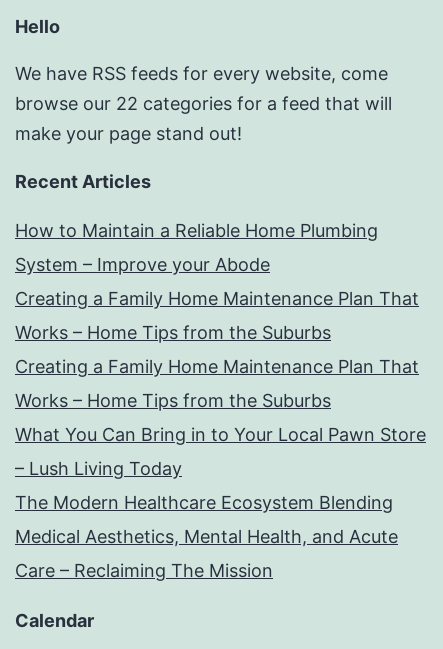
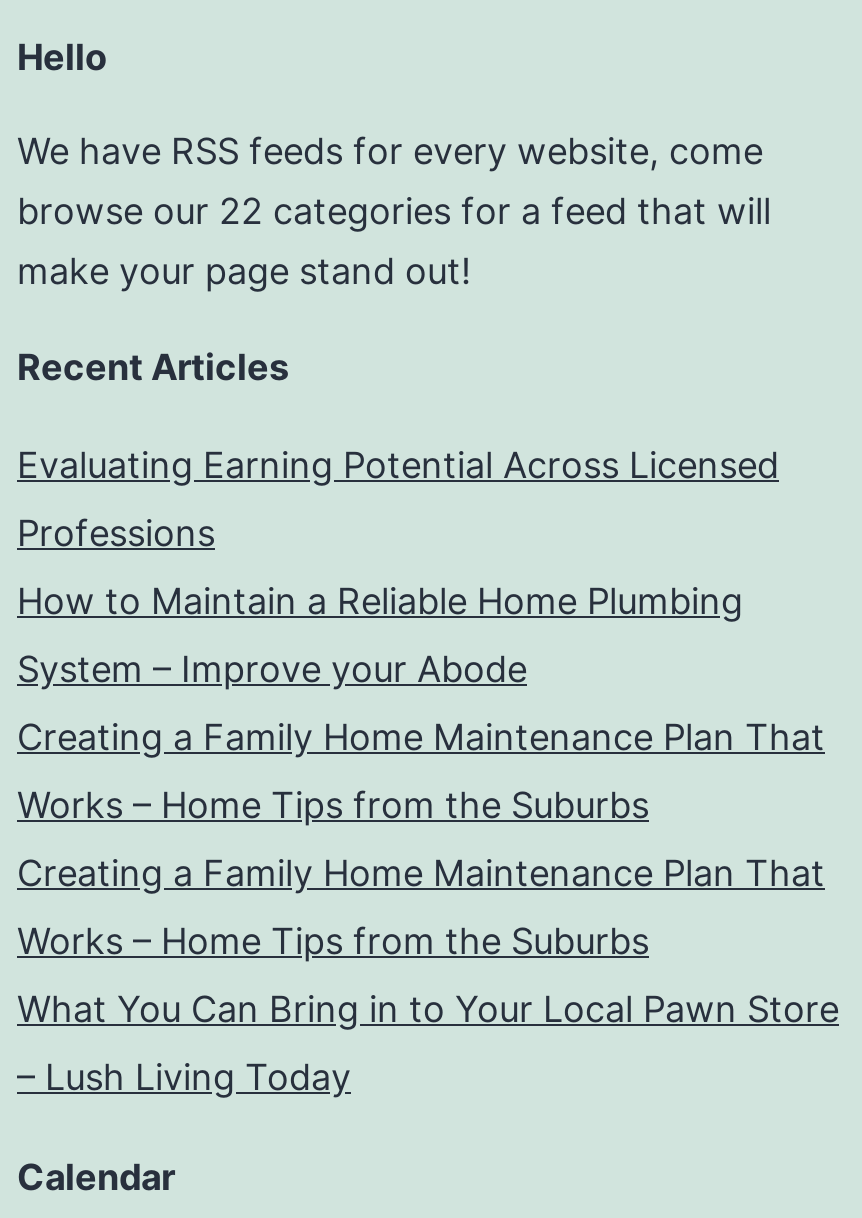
none -> [17,445,779,555] Evaluating Earning Potential Across Licensed | Professions
moved [15,220,426,479] -> [17,581,839,1099]: How to Maintain a Reliable Home Plumbing | System – Improve your Abode | Creating a Family Home Maintenance Plan That | Works – Home Tips from the Suburbs | Creating a Family Home Maintenance Plan That | Works – Home Tips from the Suburbs | What You Can Bring in to Your Local Pawn Store | – Lush Living Today
[15,492,398,581] The Modern Healthcare Ecosystem Blending | Medical Aesthetics, Mental Health, and Acute | Care – Reclaiming The Mission -> none

